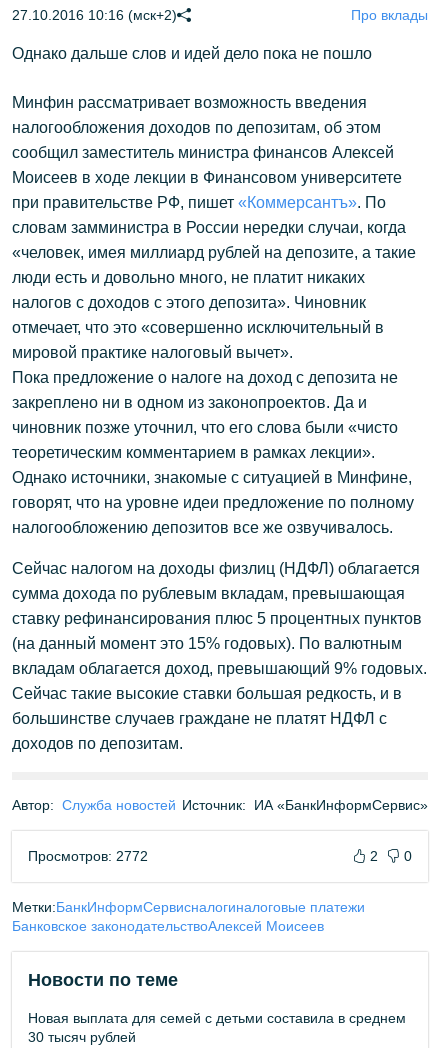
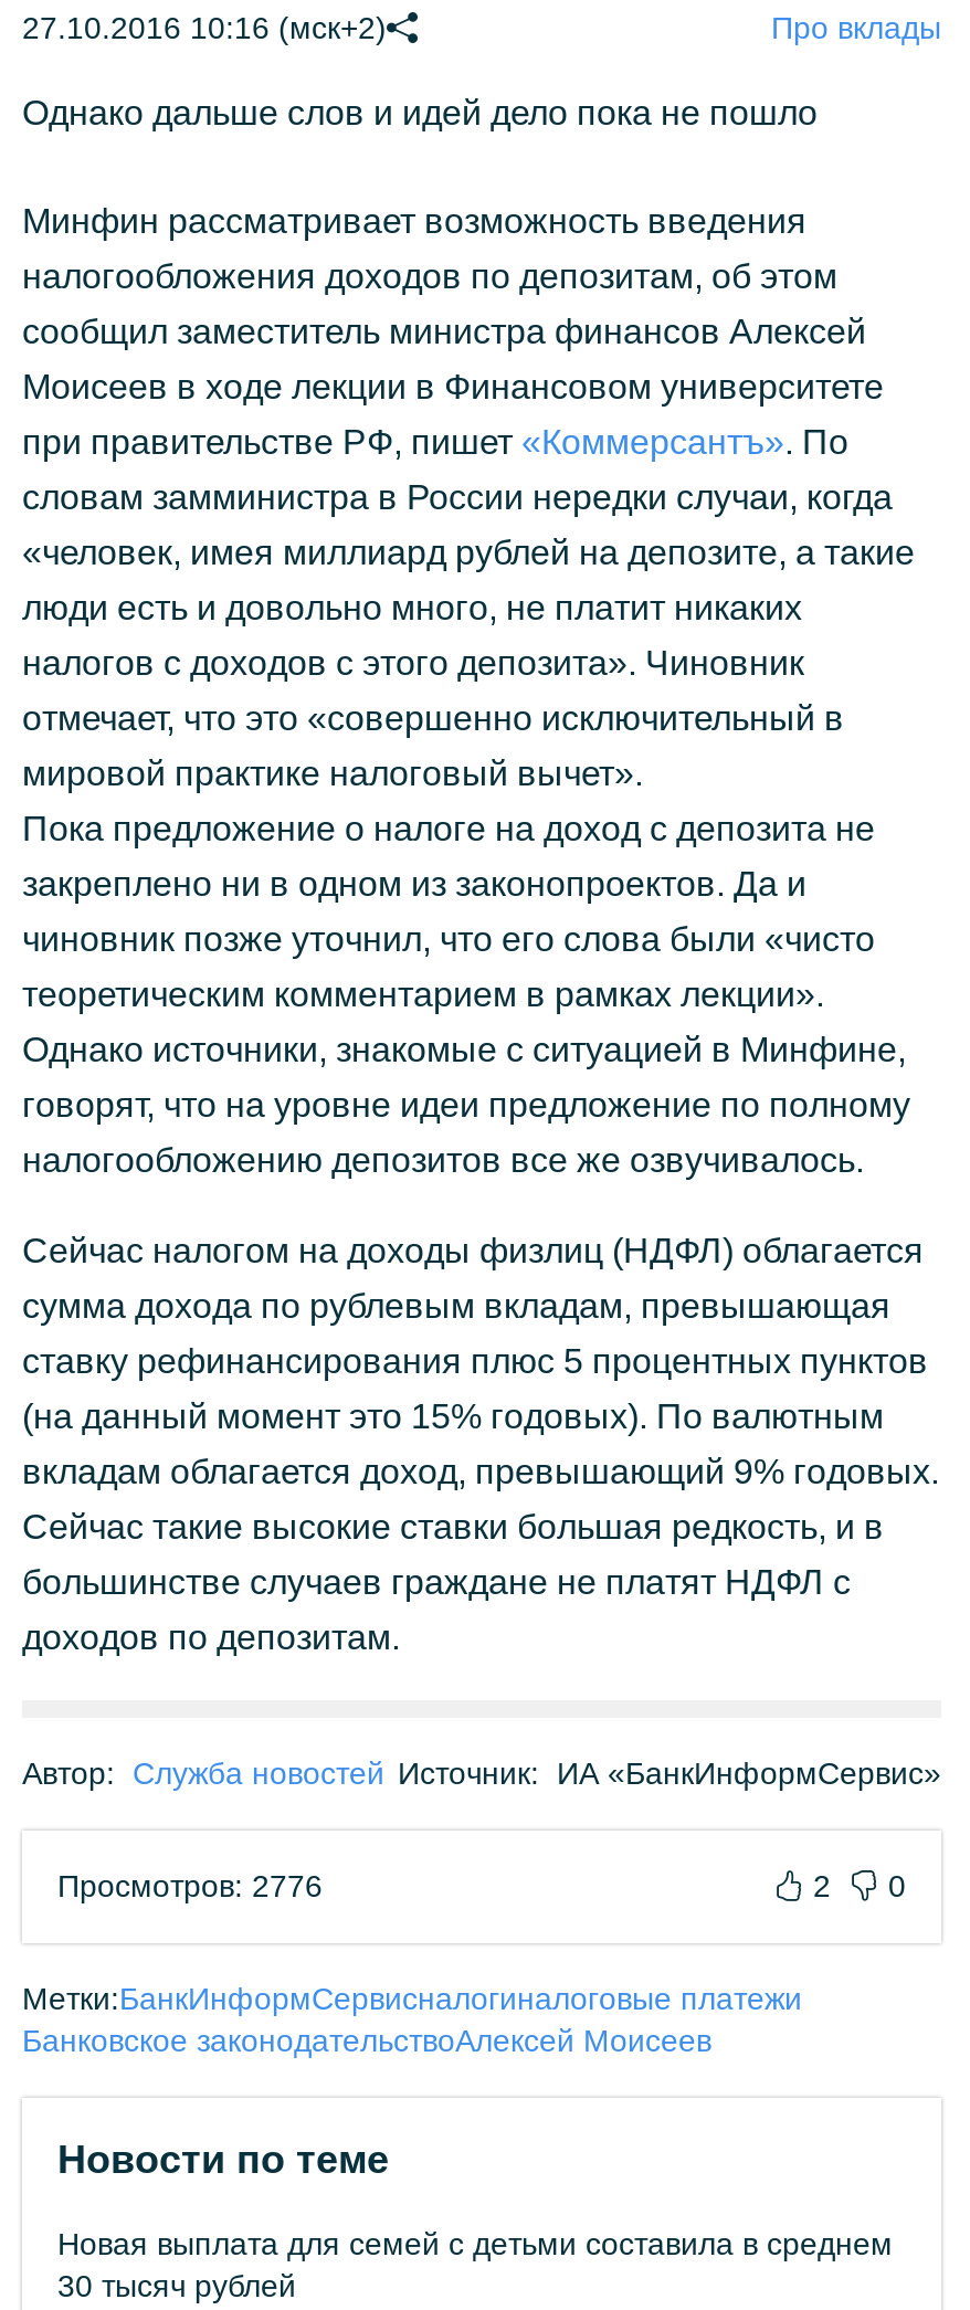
[28,848,148,864] Просмотров: 2772 -> [57,1868,323,1903] Просмотров: 2776

